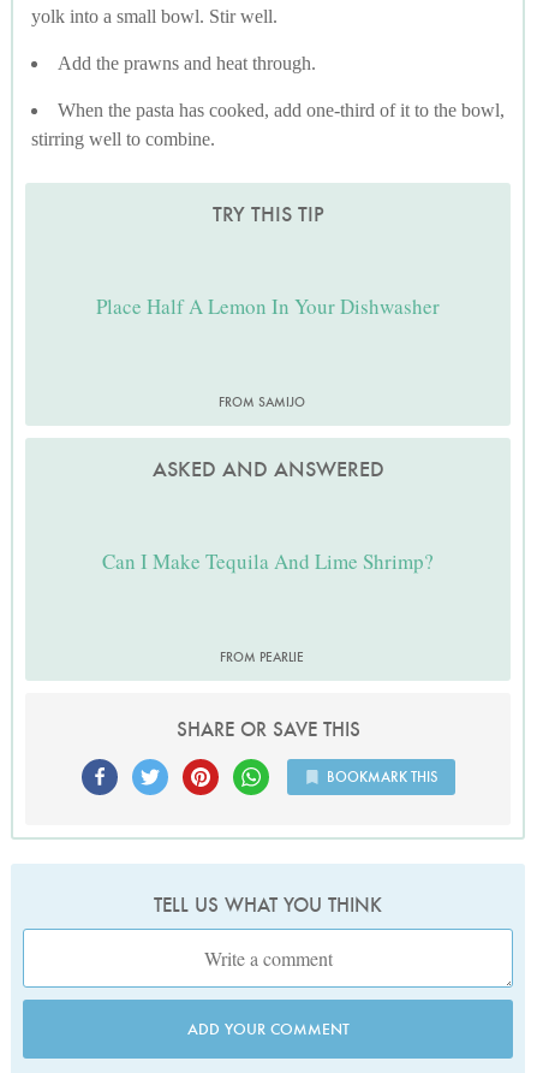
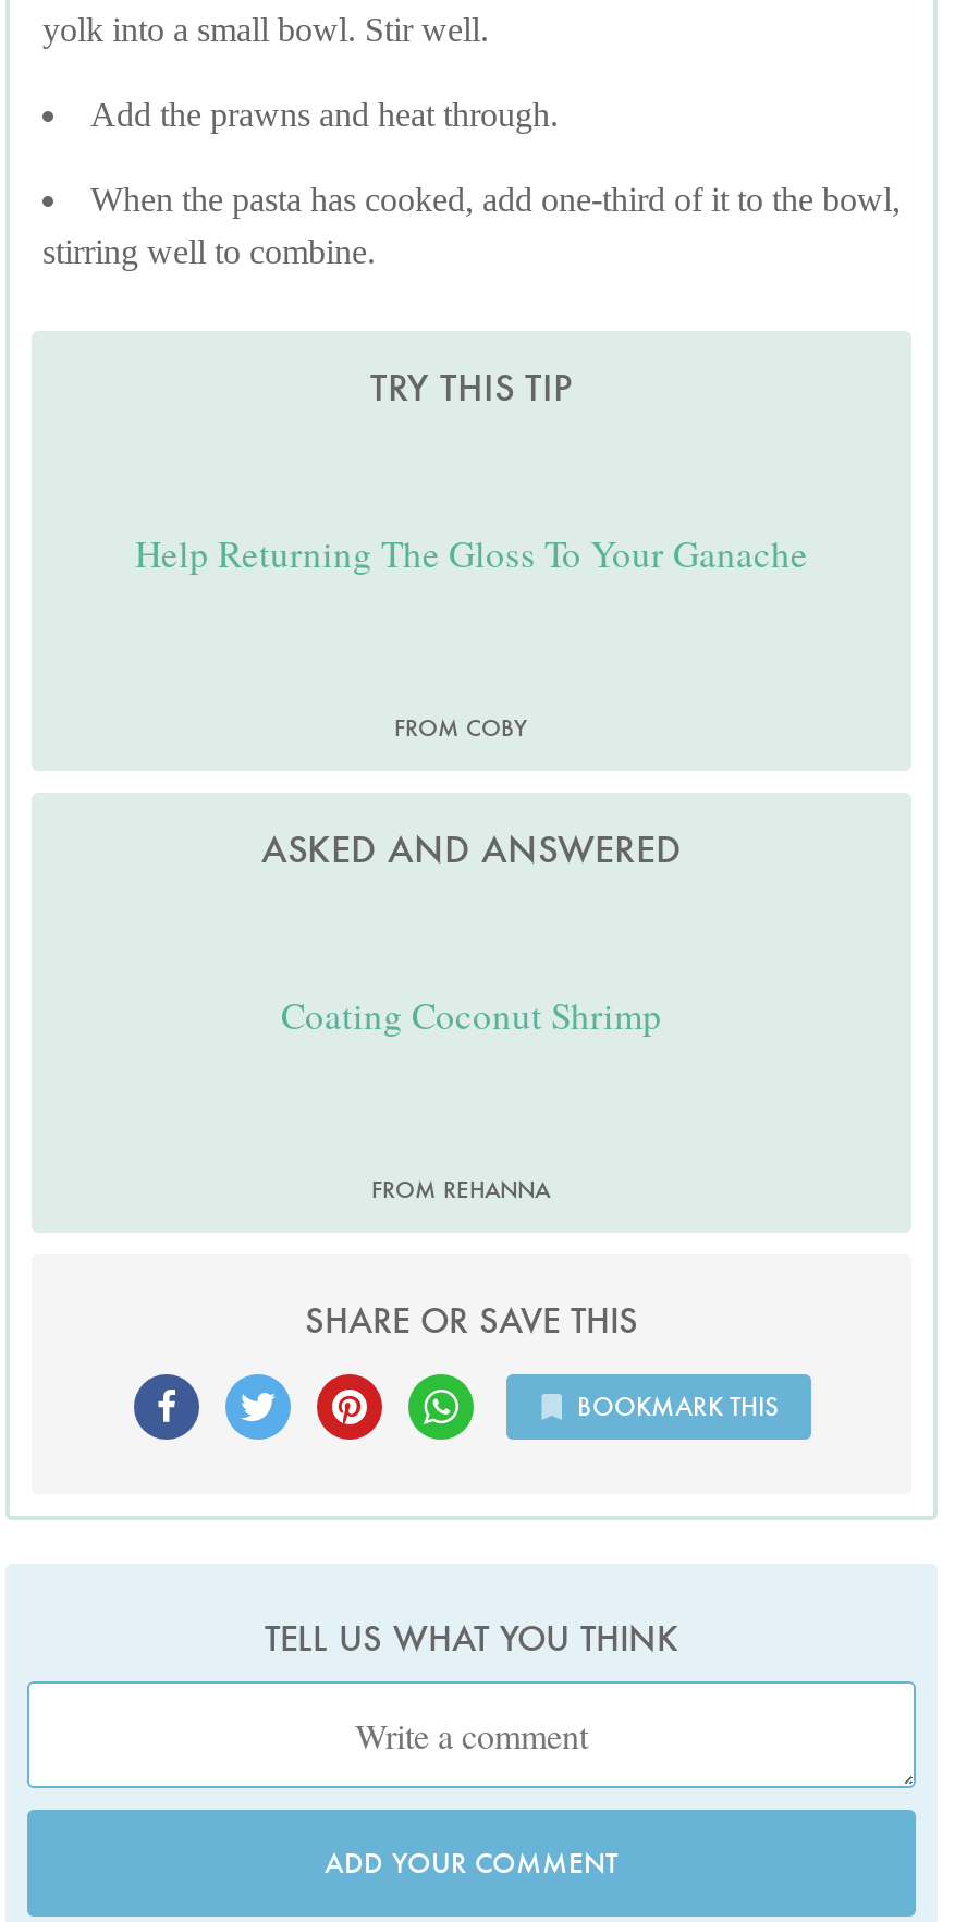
[96,292,440,320] Place Half A Lemon In Your Dishwasher -> [135,527,808,578] Help Returning The Gloss To Your Ganache
[219,394,305,411] FROM SAMIJO -> [394,712,527,742] FROM COBY
[102,547,434,575] Can I Make Tequila And Lime Shrimp? -> [281,989,662,1039] Coating Coconut Shrimp
[220,649,304,666] FROM PEARLIE -> [371,1173,550,1204] FROM REHANNA

